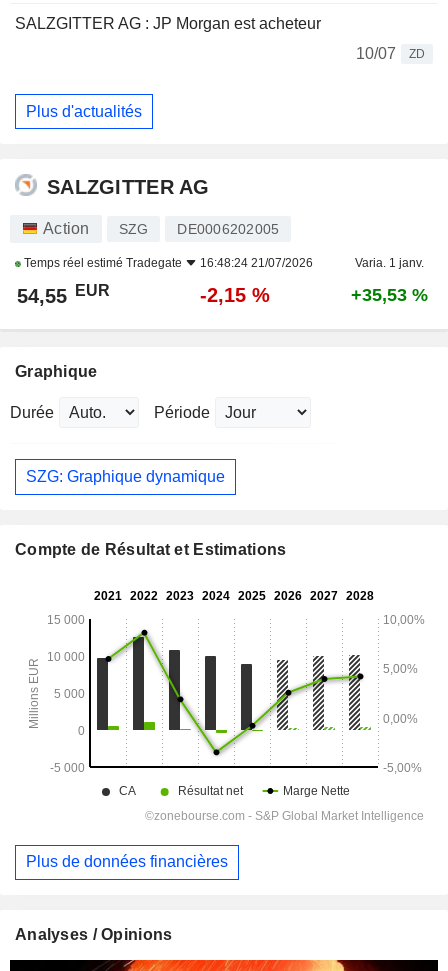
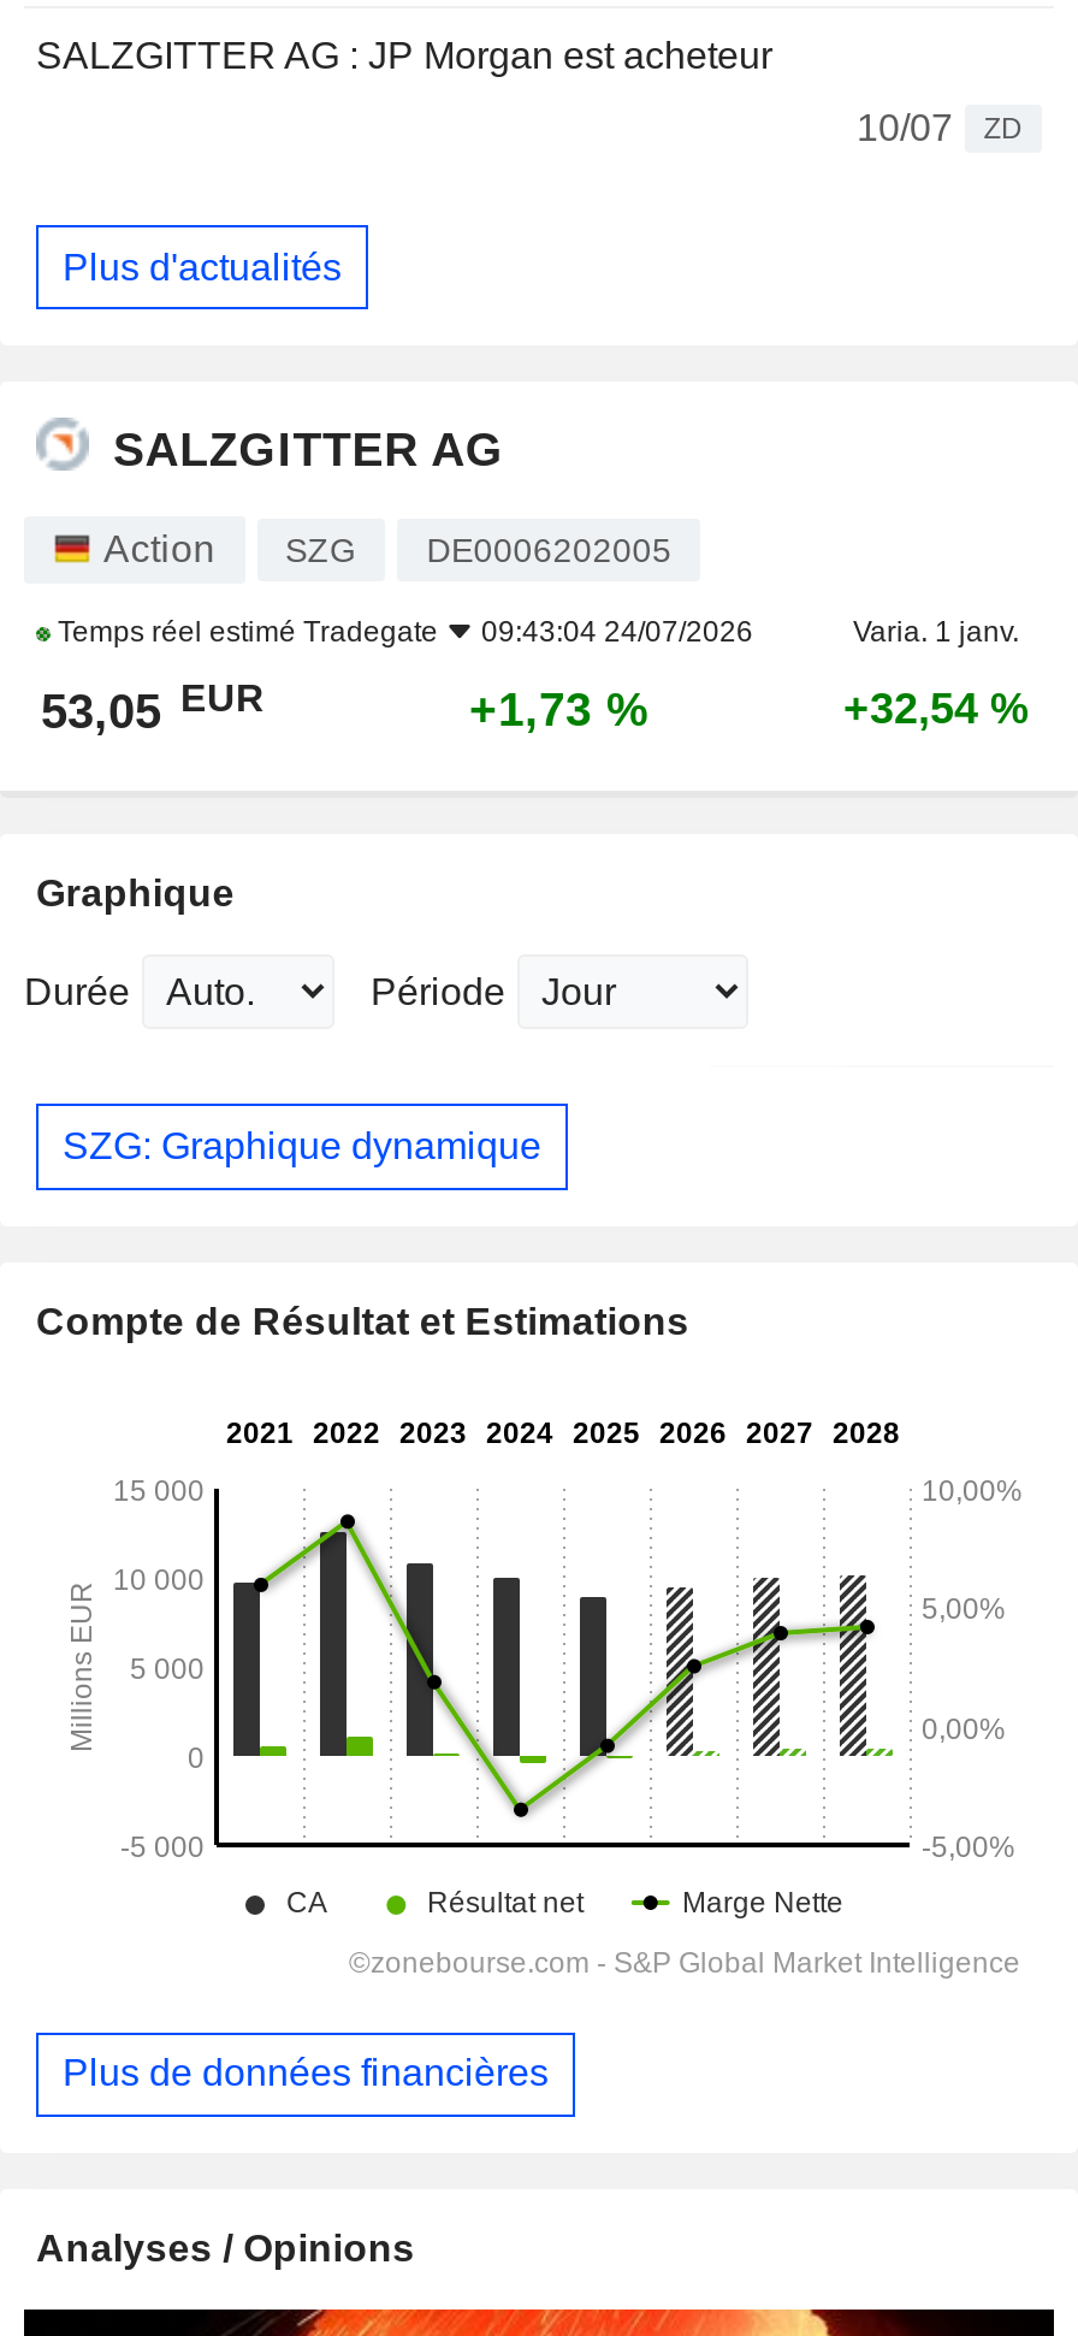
[21,256,313,270] Temps réel estimé Tradegate 16:48:24 21/07/2026 -> [51,616,753,650] Temps réel estimé Tradegate 09:43:04 24/07/2026
[17,282,110,307] 54,55 EUR -> [41,678,265,739] 53,05 EUR
[200,284,270,306] -2,15 % -> [469,684,650,737] +1,73 %
[350,285,427,305] +35,53 % -> [843,686,1029,734] +32,54 %

